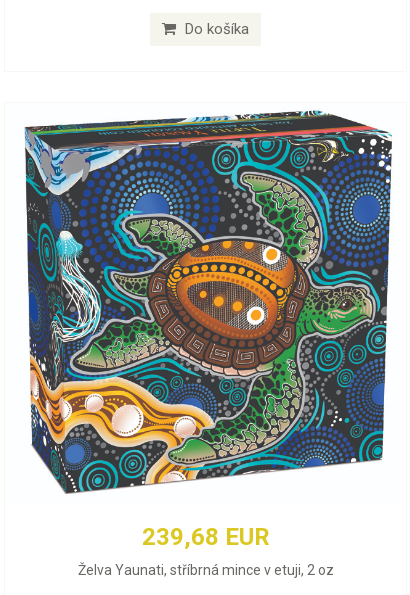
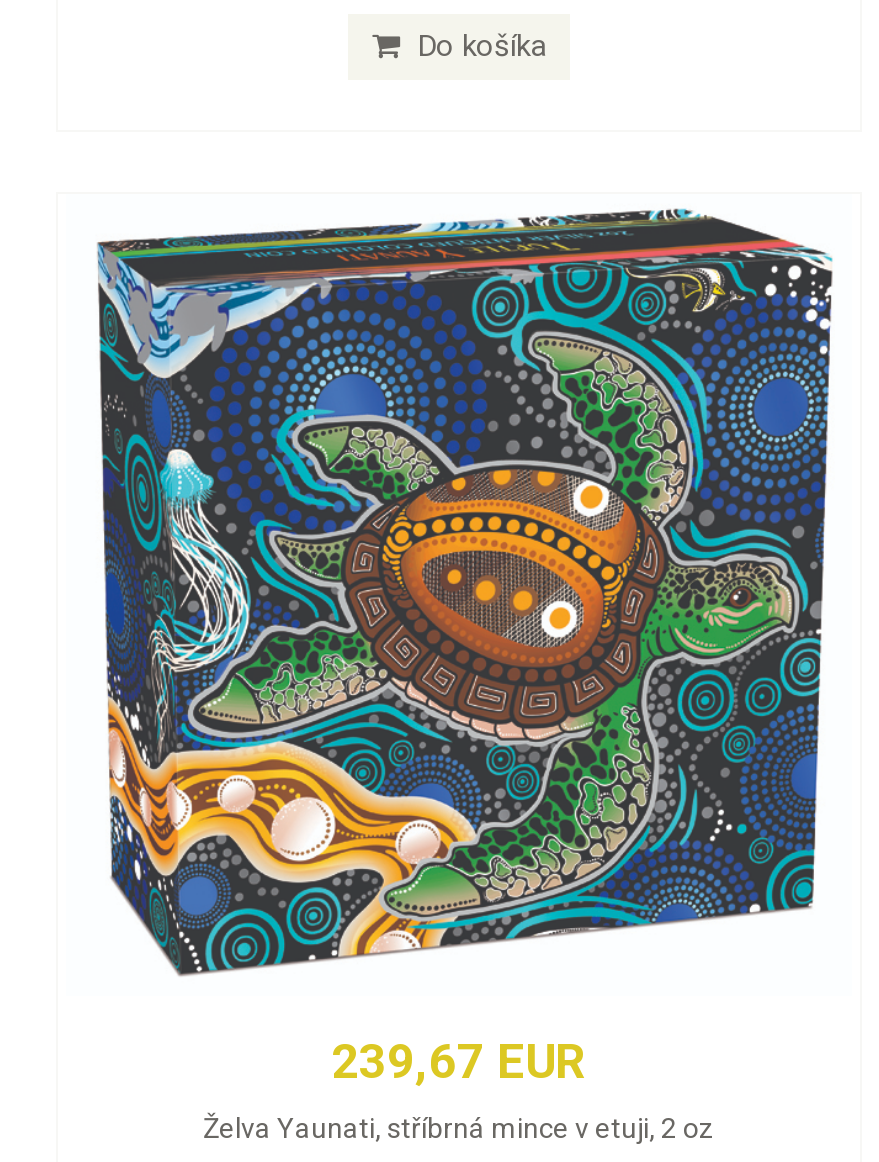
[141,523,269,551] 239,68 EUR -> [331,1035,587,1091] 239,67 EUR

